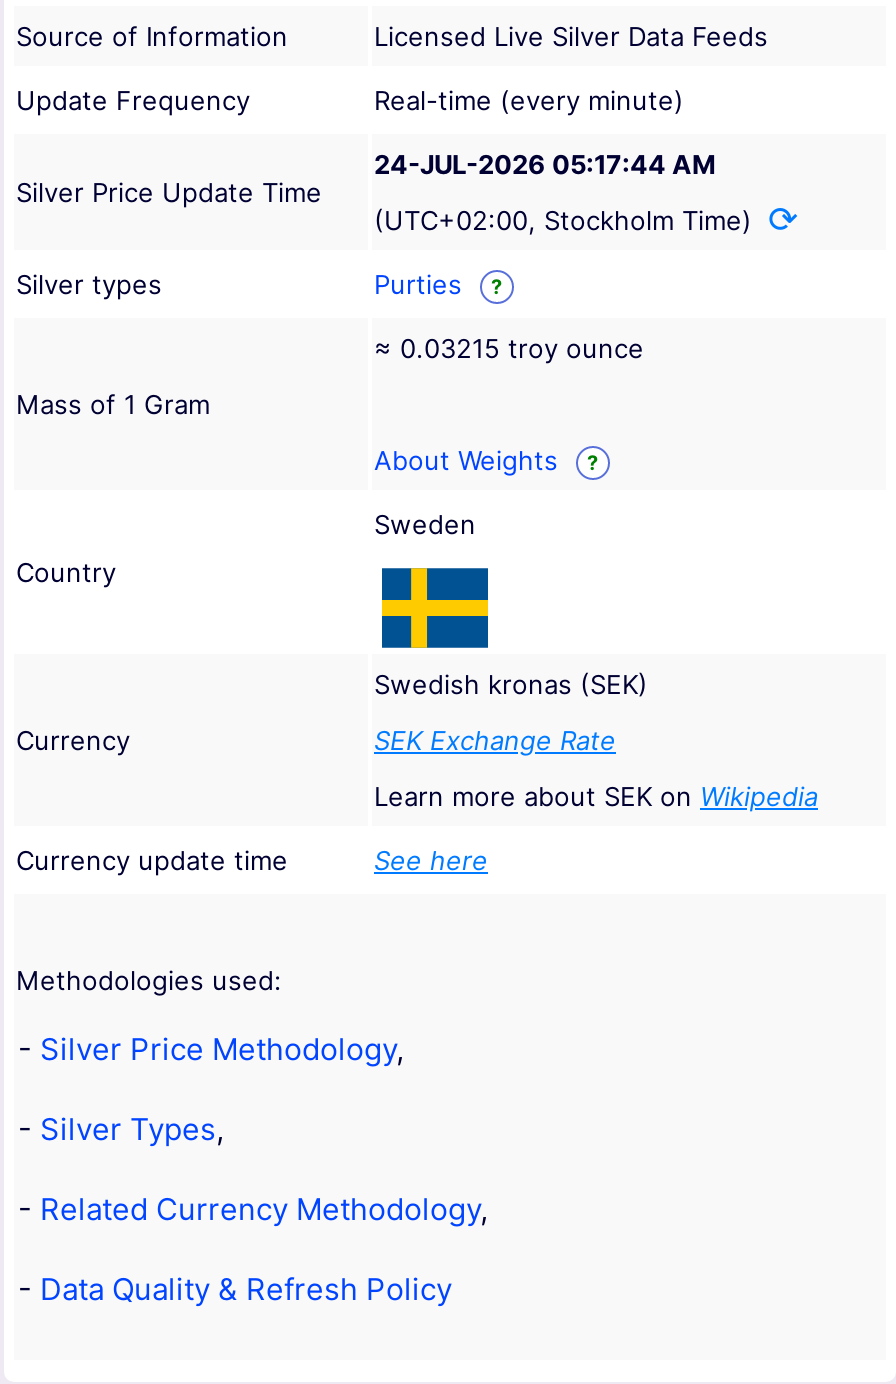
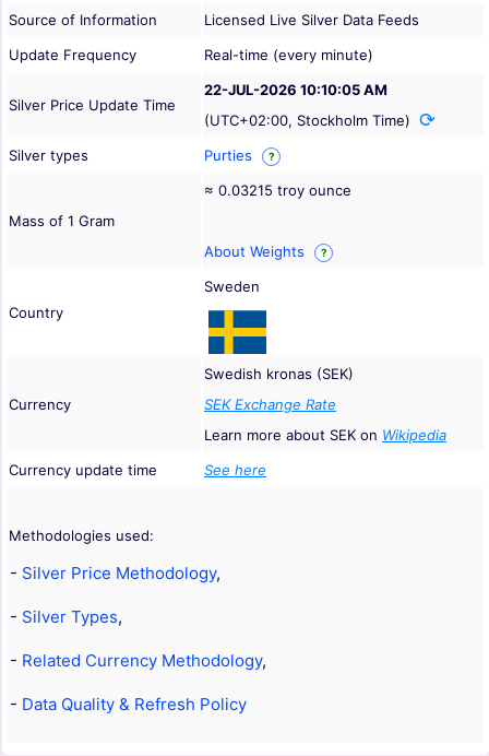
[374,149,716,181] 24-JUL-2026 05:17:44 AM -> [204,81,387,99] 22-JUL-2026 10:10:05 AM

